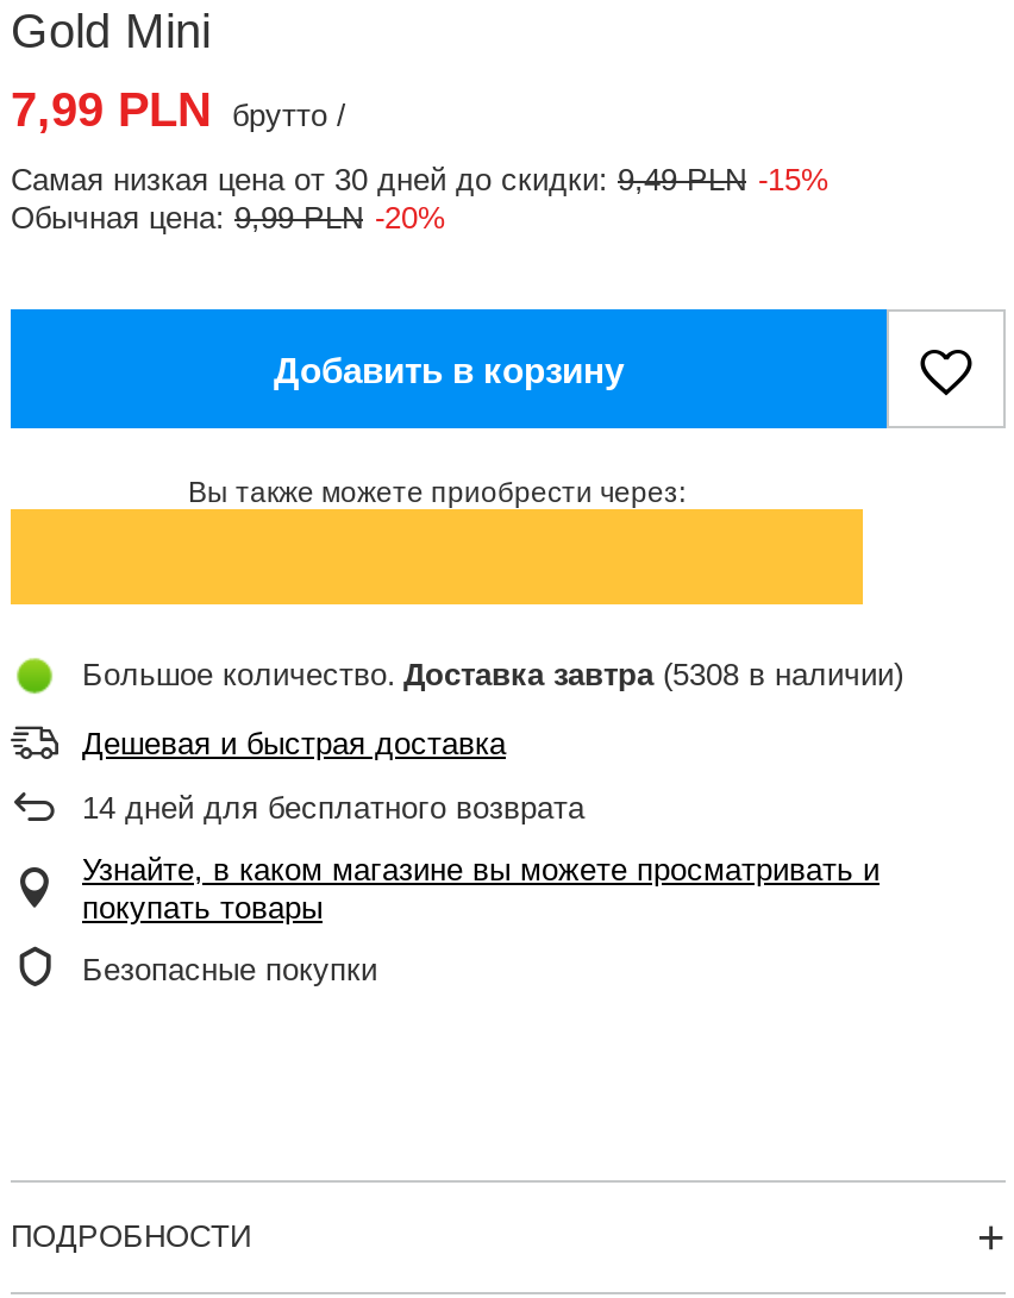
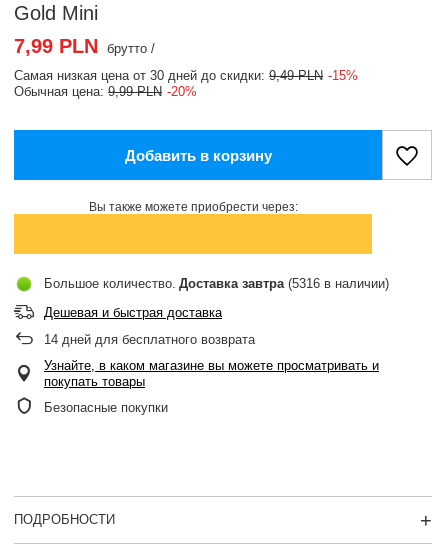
[82,657,903,692] Большое количество Доставка завтра (5308 в наличии) -> [44,276,389,291] Большое количество Доставка завтра (5316 в наличии)

